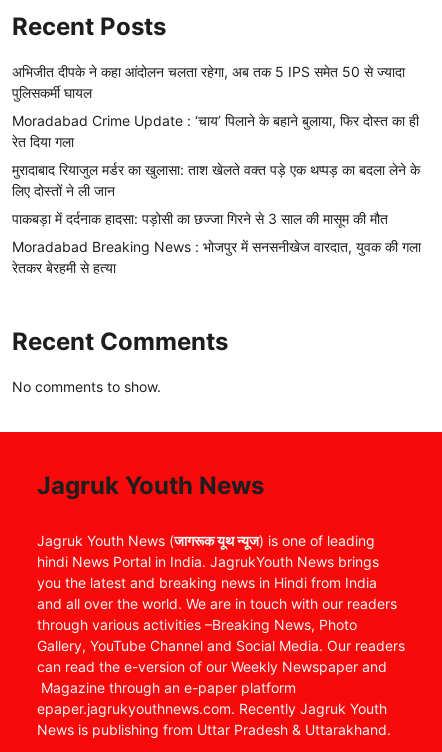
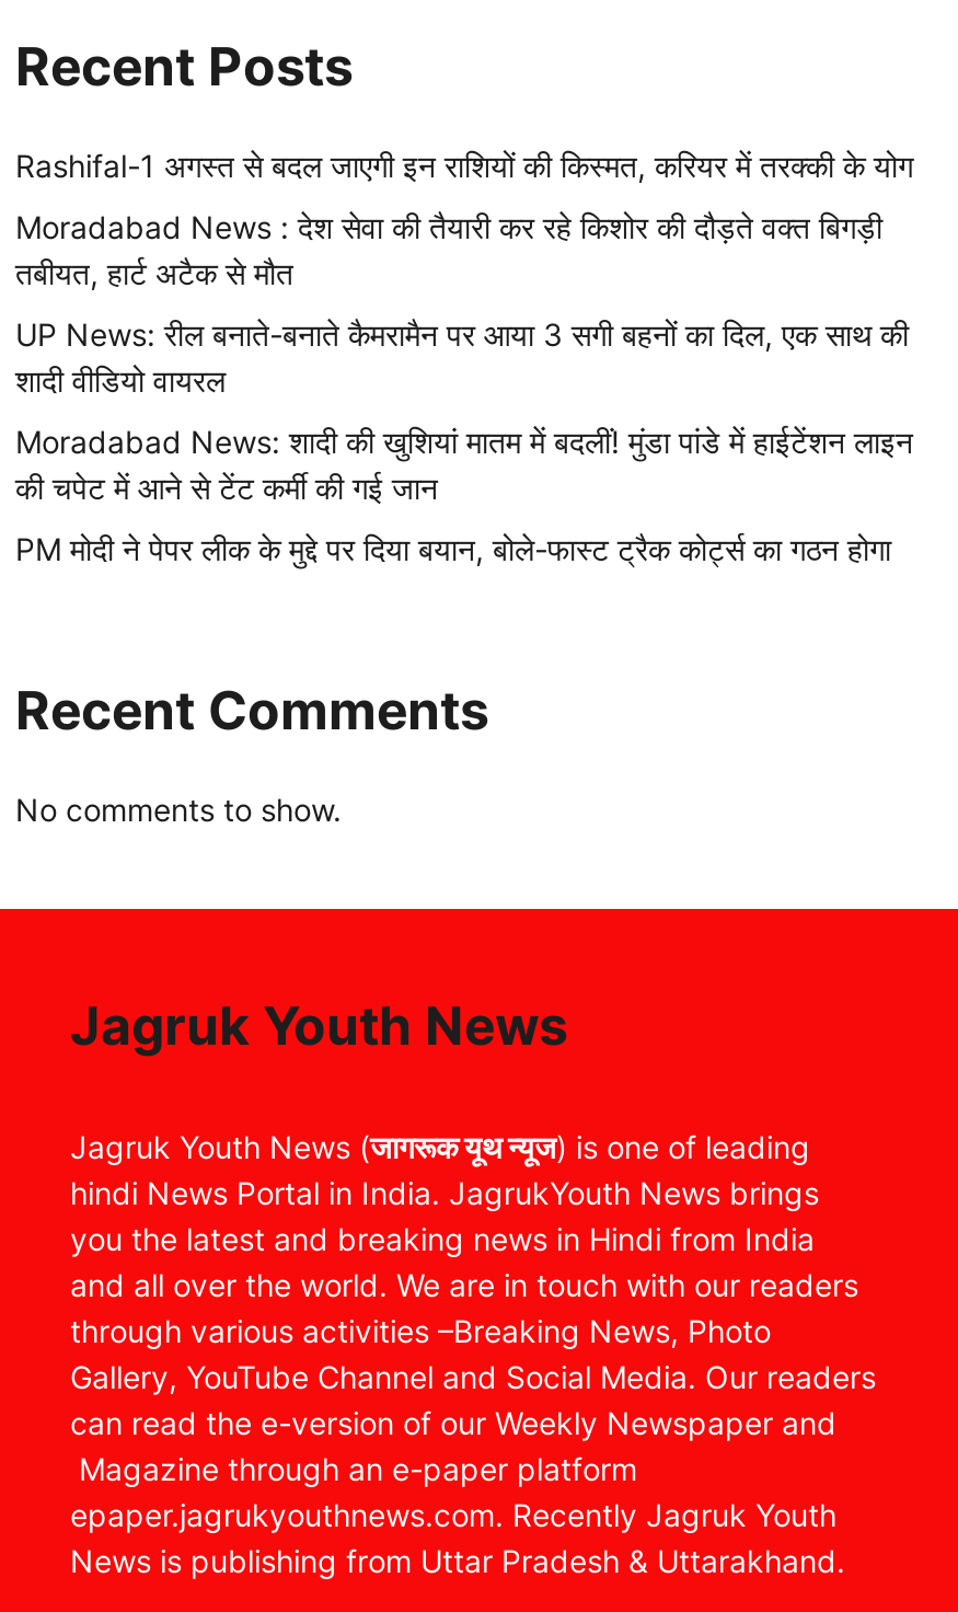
[12,63,405,101] अभिजीत दीपके ने कहा आंदोलन चलता रहेगा, अब तक 5 IPS समेत 50 से ज्यादा | पुलिसकर्मी घायल -> [15,147,913,185] Rashifal-1 अगस्त से बदल जाएगी इन राशियों की किस्मत, करियर में तरक्की के योग
[12,112,419,150] Moradabad Crime Update : ‘चाय’ पिलाने के बहाने बुलाया, फिर दोस्त का ही | रेत दिया गला -> [15,209,882,292] Moradabad News : देश सेवा की तैयारी कर रहे किशोर की दौड़ते वक्त बिगड़ी | तबीयत, हार्ट अटैक से मौत
[12,161,420,199] मुरादाबाद रियाजुल मर्डर का खुलासा: ताश खेलते वक्त पड़े एक थप्पड़ का बदला लेने के | लिए दोस्तों ने ली जान -> [15,316,909,399] UP News: रील बनाते-बनाते कैमरामैन पर आया 3 सगी बहनों का दिल, एक साथ की | शादी वीडियो वायरल
[12,210,388,227] पाकबड़ा में दर्दनाक हादसा: पड़ोसी का छज्जा गिरने से 3 साल की मासूम की मौत -> [15,423,913,507] Moradabad News: शादी की खुशियां मातम में बदलीं! मुंडा पांडे में हाईटेंशन लाइन | की चपेट में आने से टेंट कर्मी की गई जान
[12,238,421,276] Moradabad Breaking News : भोजपुर में सनसनीखेज वारदात, युवक की गला | रेतकर बेरहमी से हत्या -> [15,531,891,568] PM मोदी ने पेपर लीक के मुद्दे पर दिया बयान, बोले-फास्ट ट्रैक कोर्ट्स का गठन होगा

